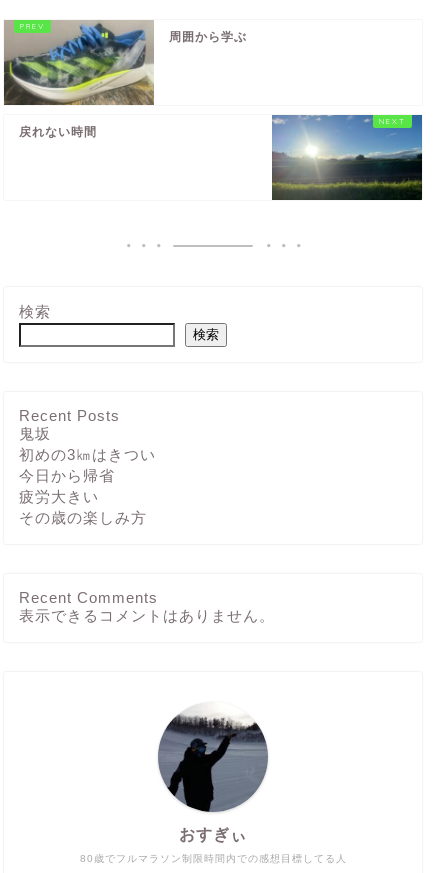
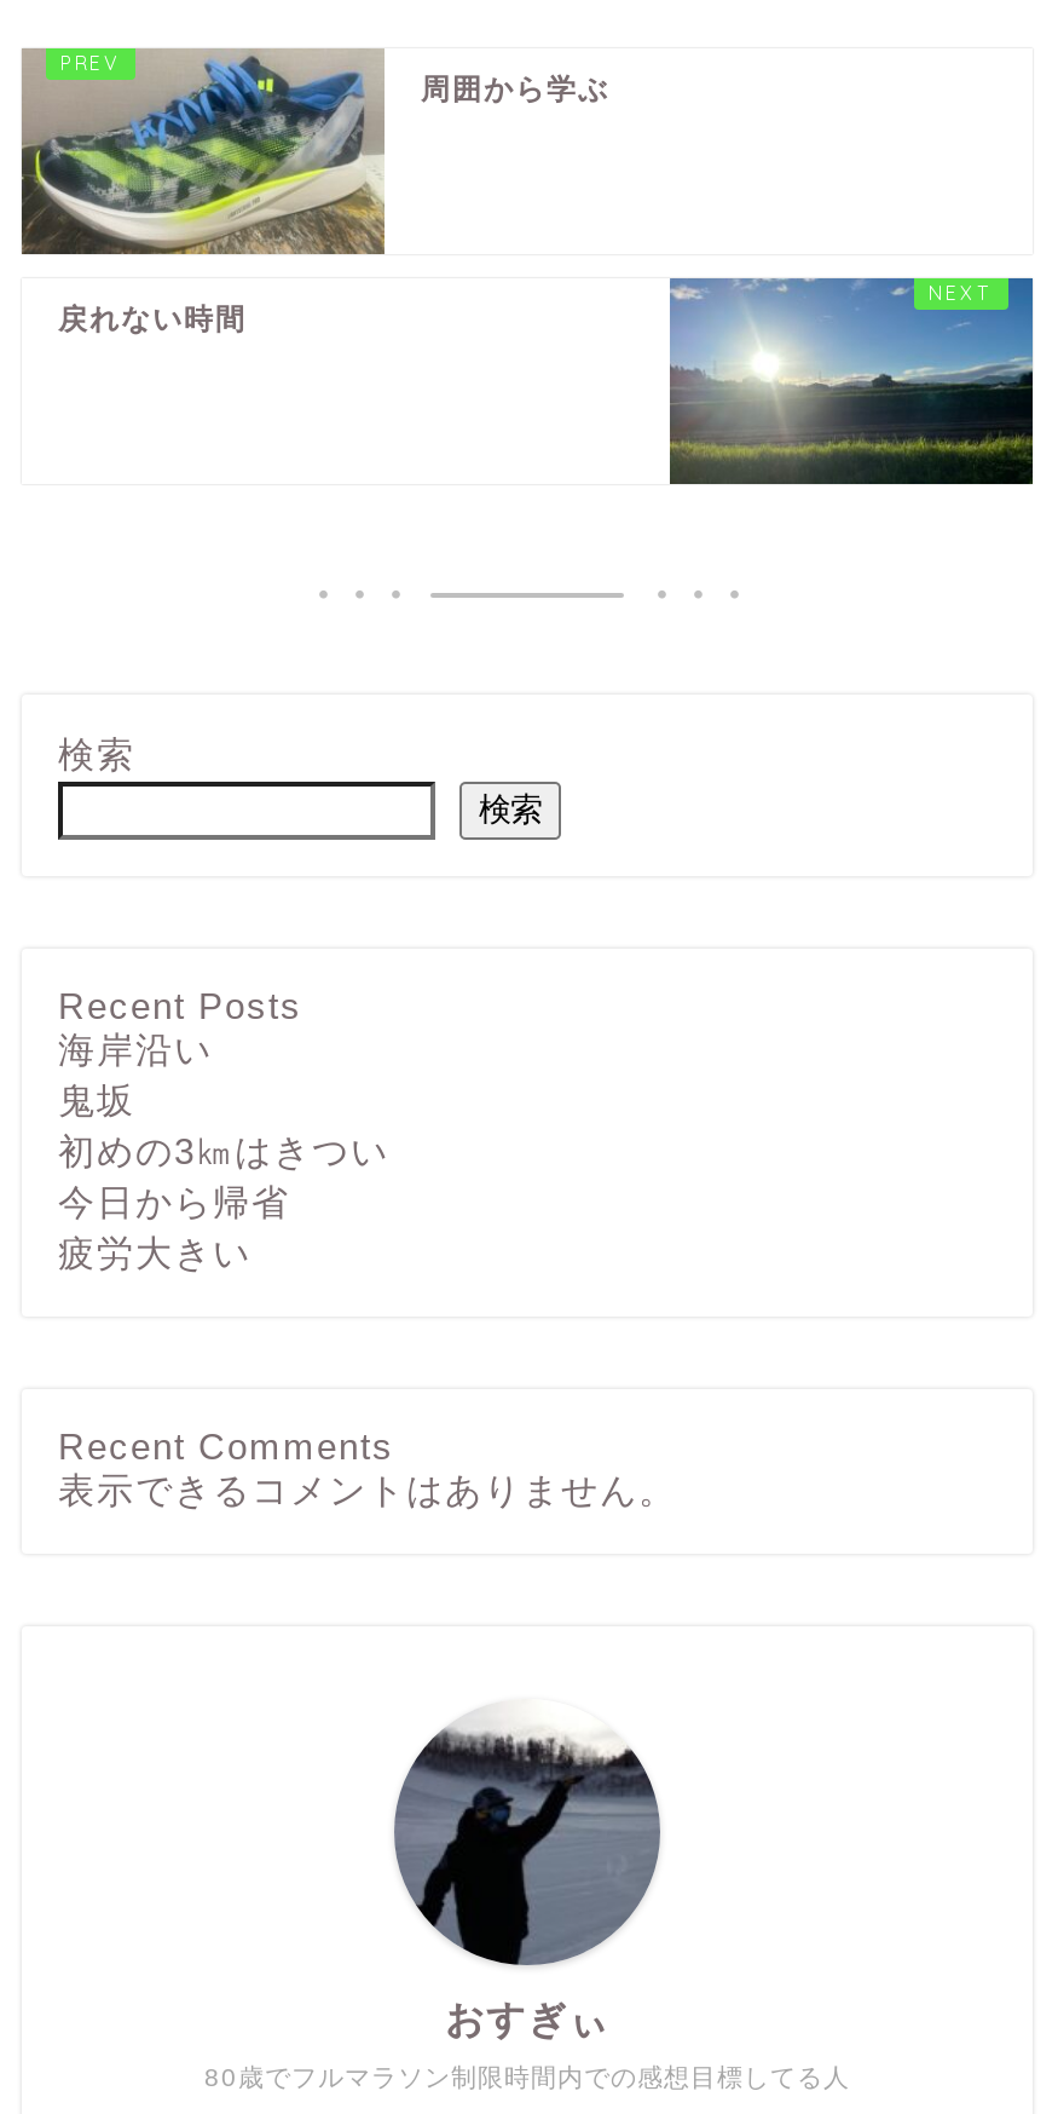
none -> [58,1029,213,1070] 海岸沿い
moved [19,425,156,505] -> [58,1080,389,1273]: 鬼坂 | 初めの3㎞はきつい | 今日から帰省 | 疲労大きい
[19,509,147,526] その歳の楽しみ方 -> none

